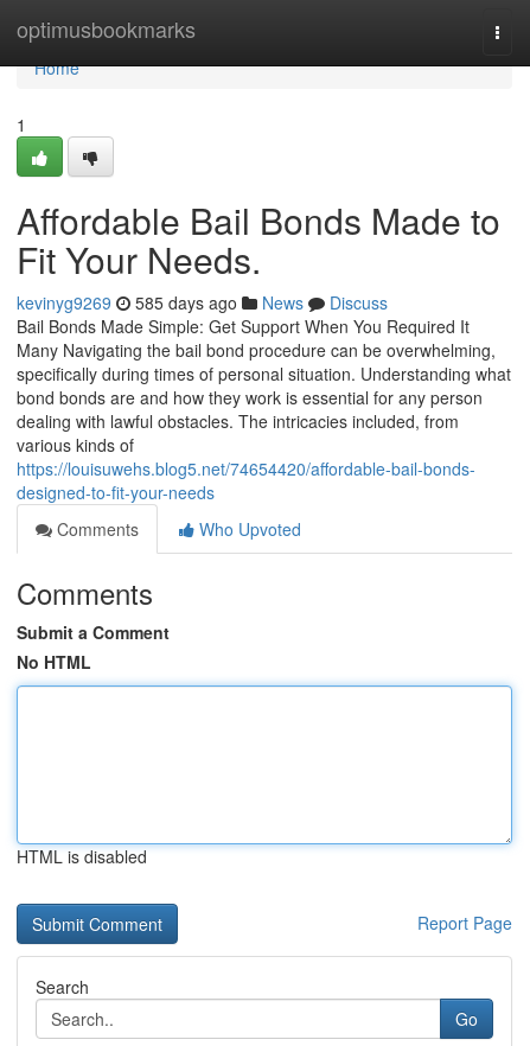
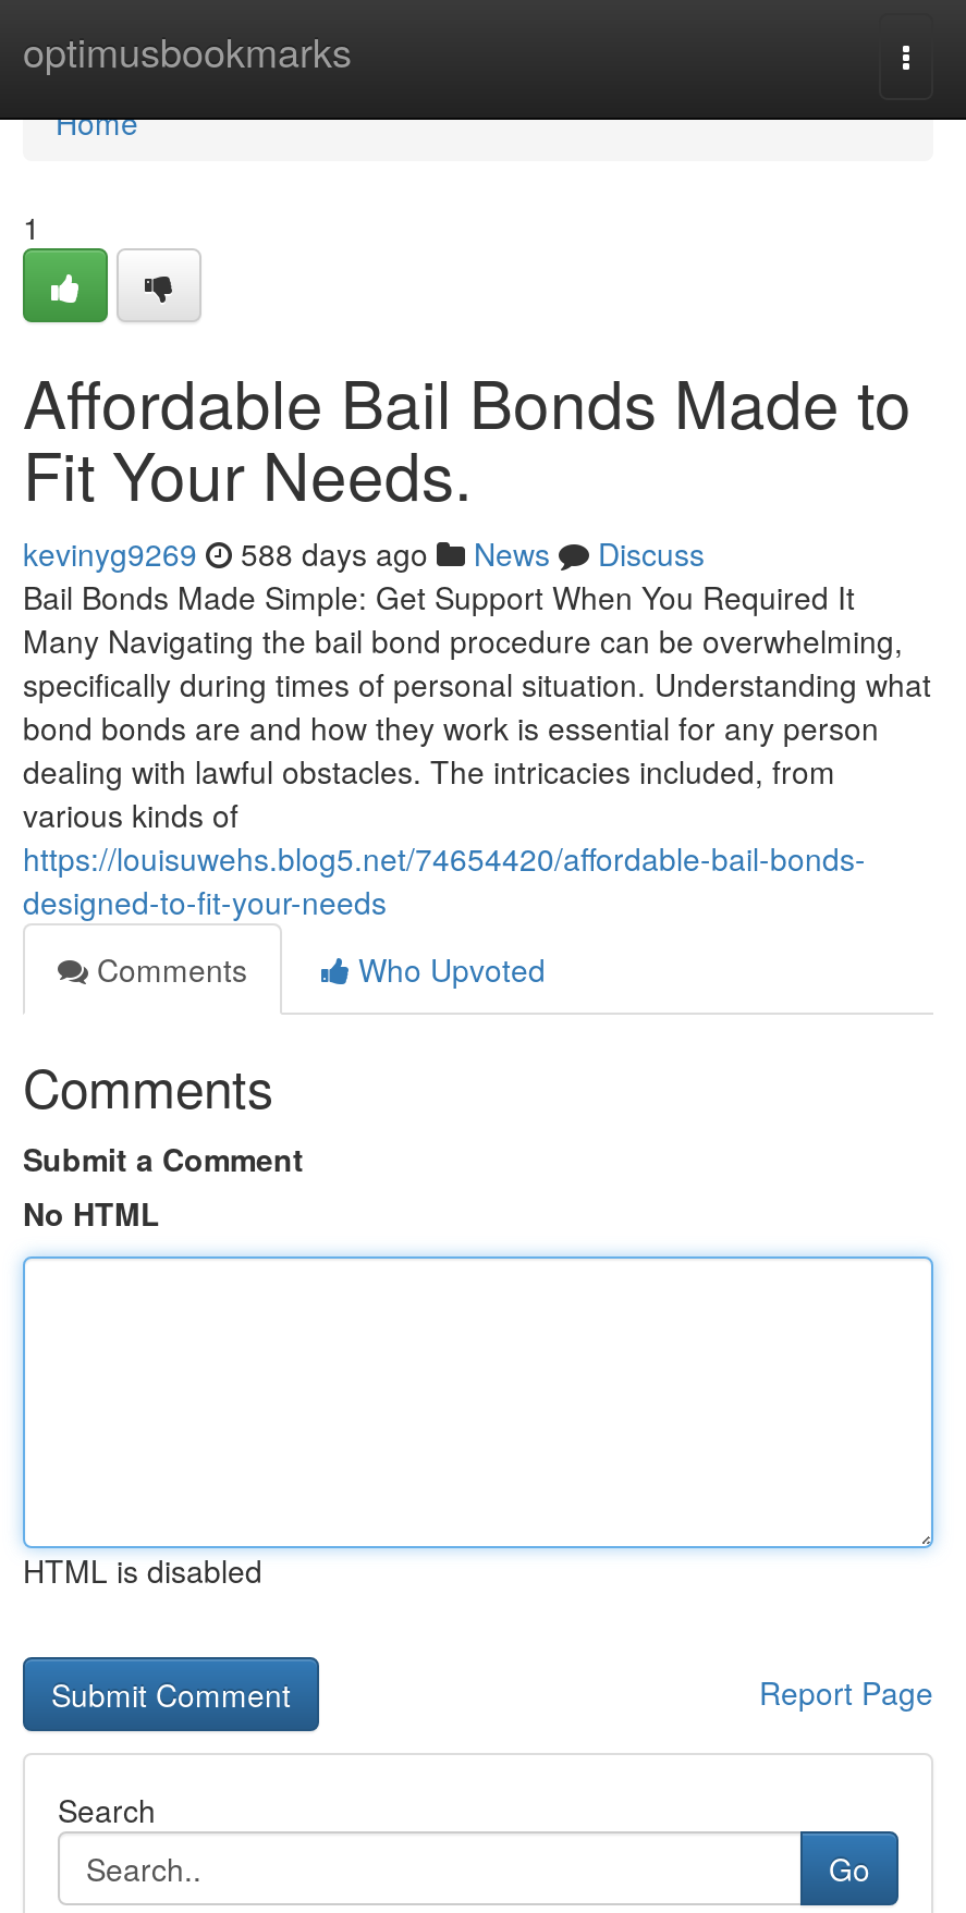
[17,291,388,314] kevinyg9269 585 days ago News Discuss -> [23,531,705,575] kevinyg9269 588 days ago News Discuss

